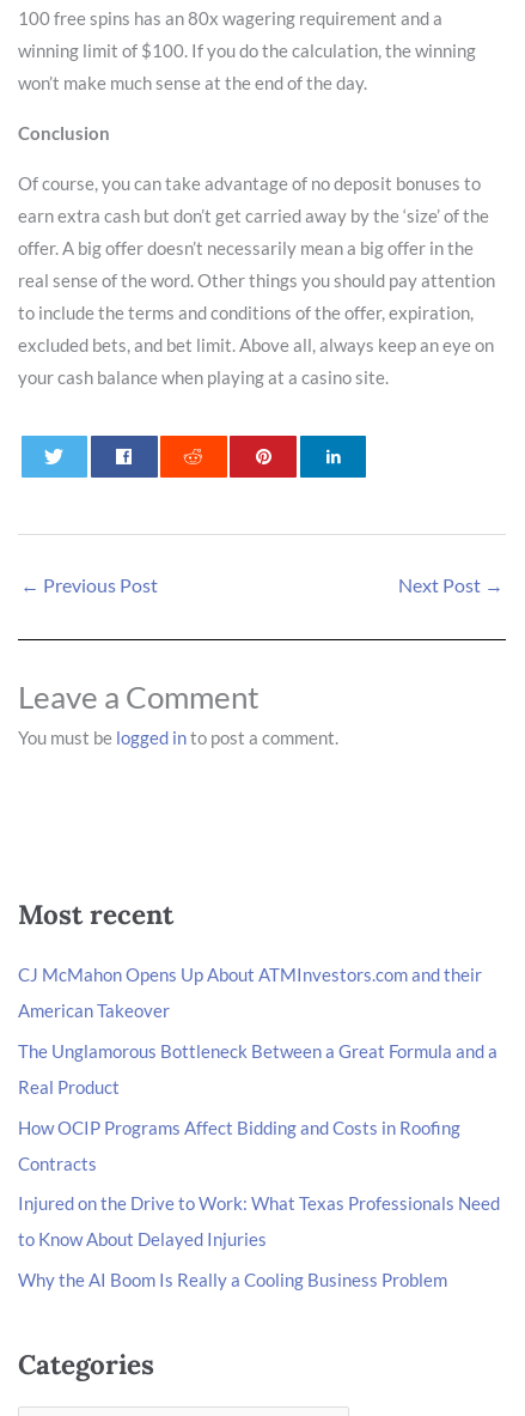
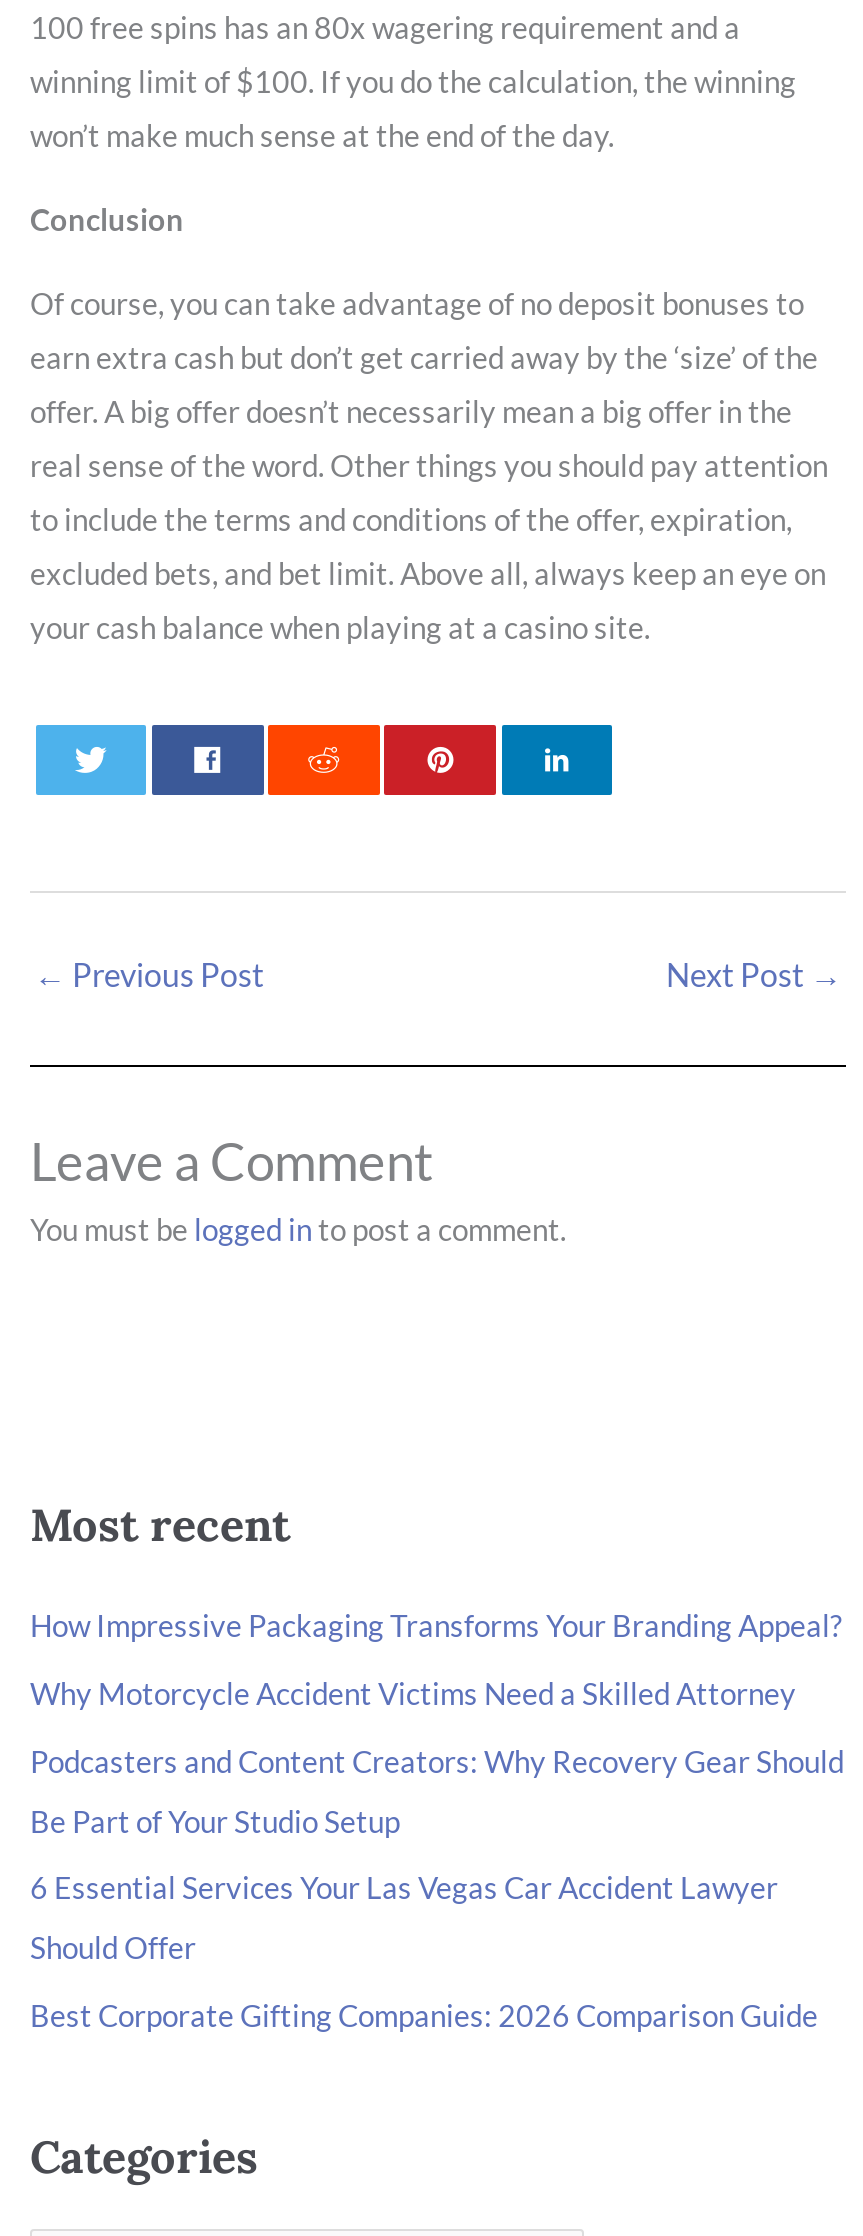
[18,964,500,1290] CJ McMahon Opens Up About ATMInvestors.com and their | American Takeover | The Unglamorous Bottleneck Between a Great Formula and a | Real Product | How OCIP Programs Affect Bidding and Costs in Roofing | Contracts | Injured on the Drive to Work: What Texas Professionals Need | to Know About Delayed Injuries | Why the AI Boom Is Really a Cooling Business Problem -> [30,1607,844,2033] How Impressive Packaging Transforms Your Branding Appeal? | Why Motorcycle Accident Victims Need a Skilled Attorney | Podcasters and Content Creators: Why Recovery Gear Should | Be Part of Your Studio Setup | 6 Essential Services Your Las Vegas Car Accident Lawyer | Should Offer | Best Corporate Gifting Companies: 2026 Comparison Guide

